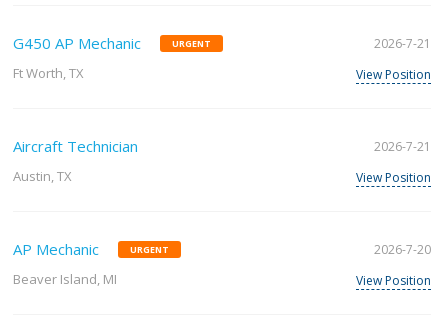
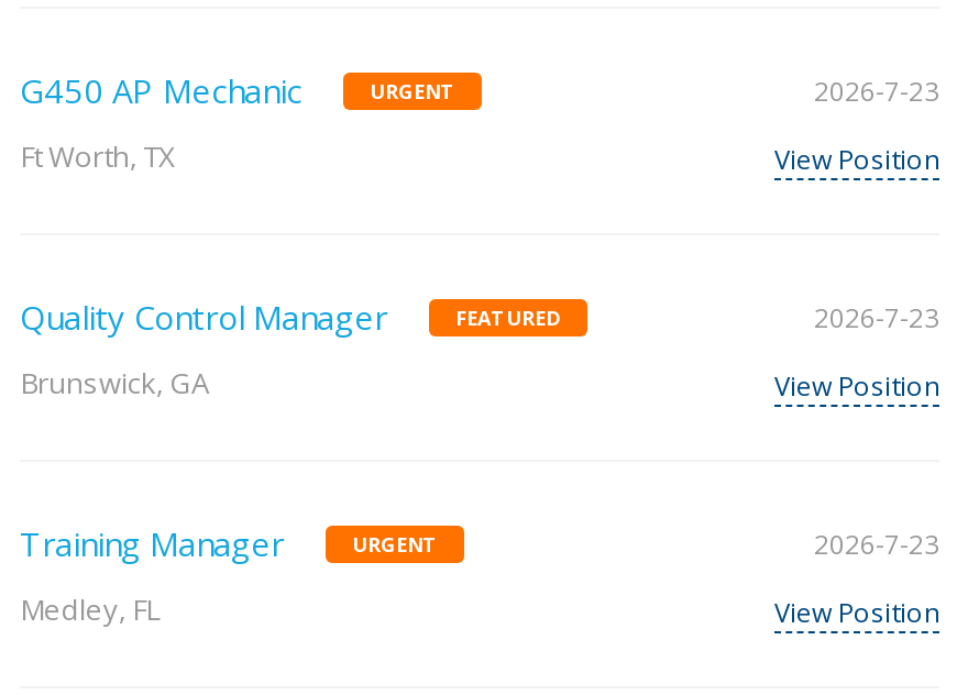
[374,35,431,52] 2026-7-21 -> [814,73,939,110] 2026-7-23
[13,136,138,156] Aircraft Technician -> [20,295,561,339] Quality Control Manager | FEATURED
[374,138,431,155] 2026-7-21 -> [814,300,939,337] 2026-7-23
[13,167,72,185] Austin, TX -> [20,363,209,403] Brunswick, GA
[13,239,99,259] AP Mechanic -> [20,522,284,566] Training Manager
[374,241,431,258] 2026-7-20 -> [814,526,939,563] 2026-7-23
[13,270,117,288] Beaver Island, MI -> [20,590,158,629] Medley, FL

